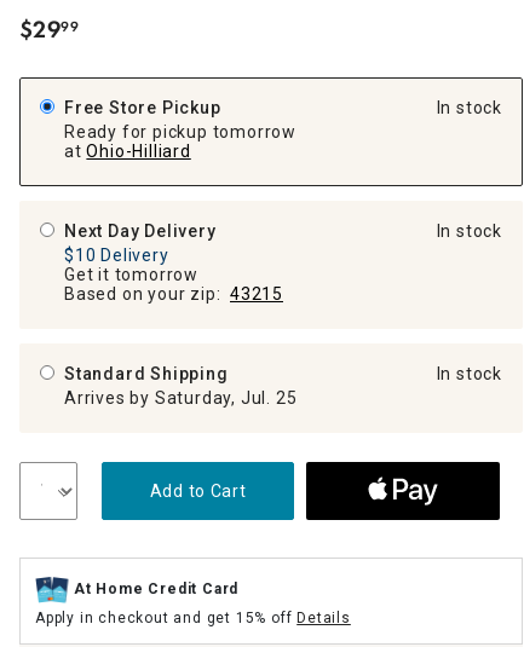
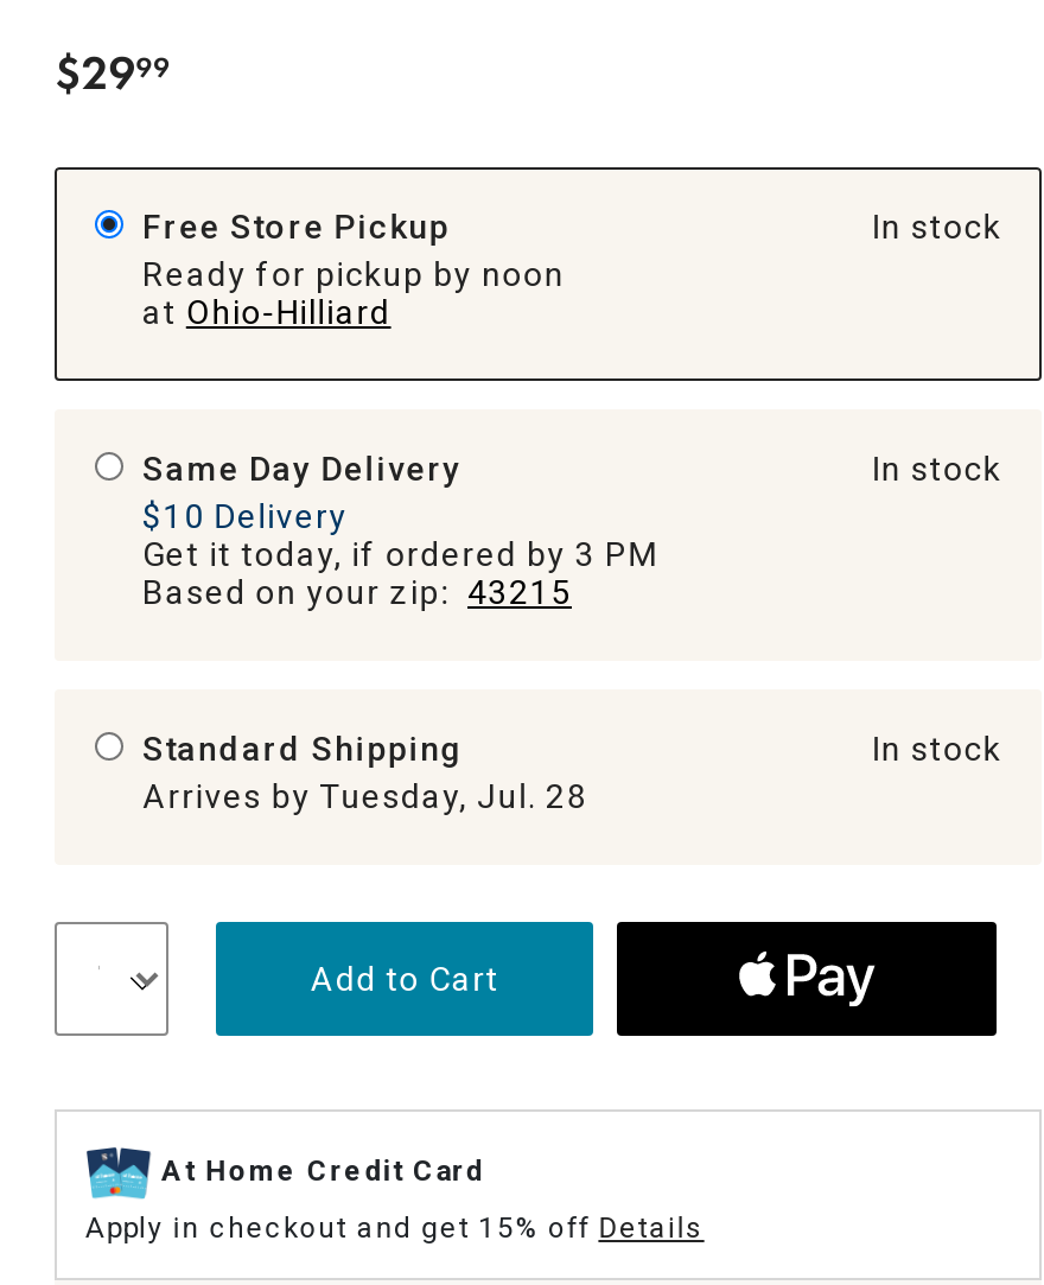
[64,122,296,141] Ready for pickup tomorrow -> [142,255,565,293] Ready for pickup by noon
[64,221,216,240] Next Day Delivery -> [142,449,462,487] Same Day Delivery
[64,265,198,284] Get it tomorrow -> [142,535,659,573] Get it today, if ordered by 3 PM
[64,388,297,407] Arrives by Saturday, Jul. 25 -> [142,777,587,815] Arrives by Tuesday, Jul. 28

